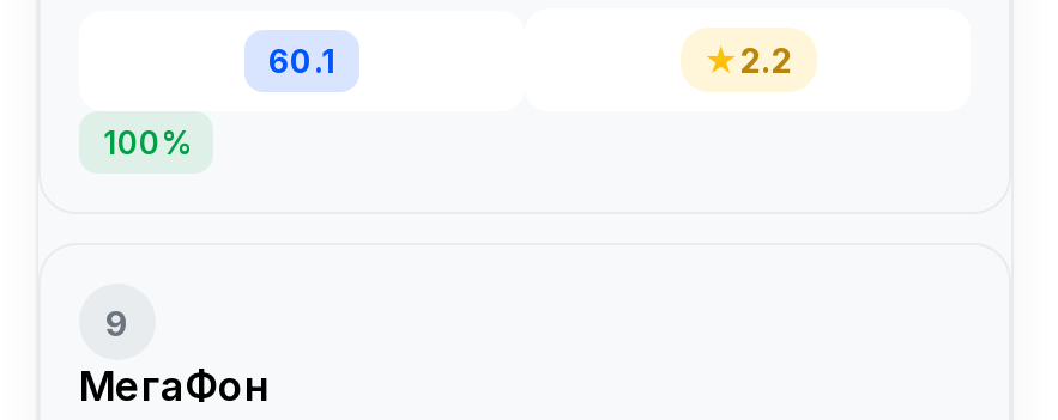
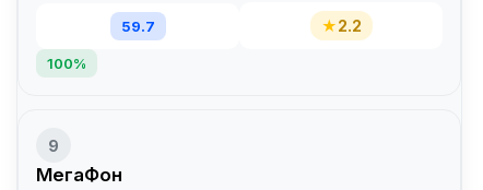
[268,41,335,79] 60.1 -> [121,17,155,34] 59.7

